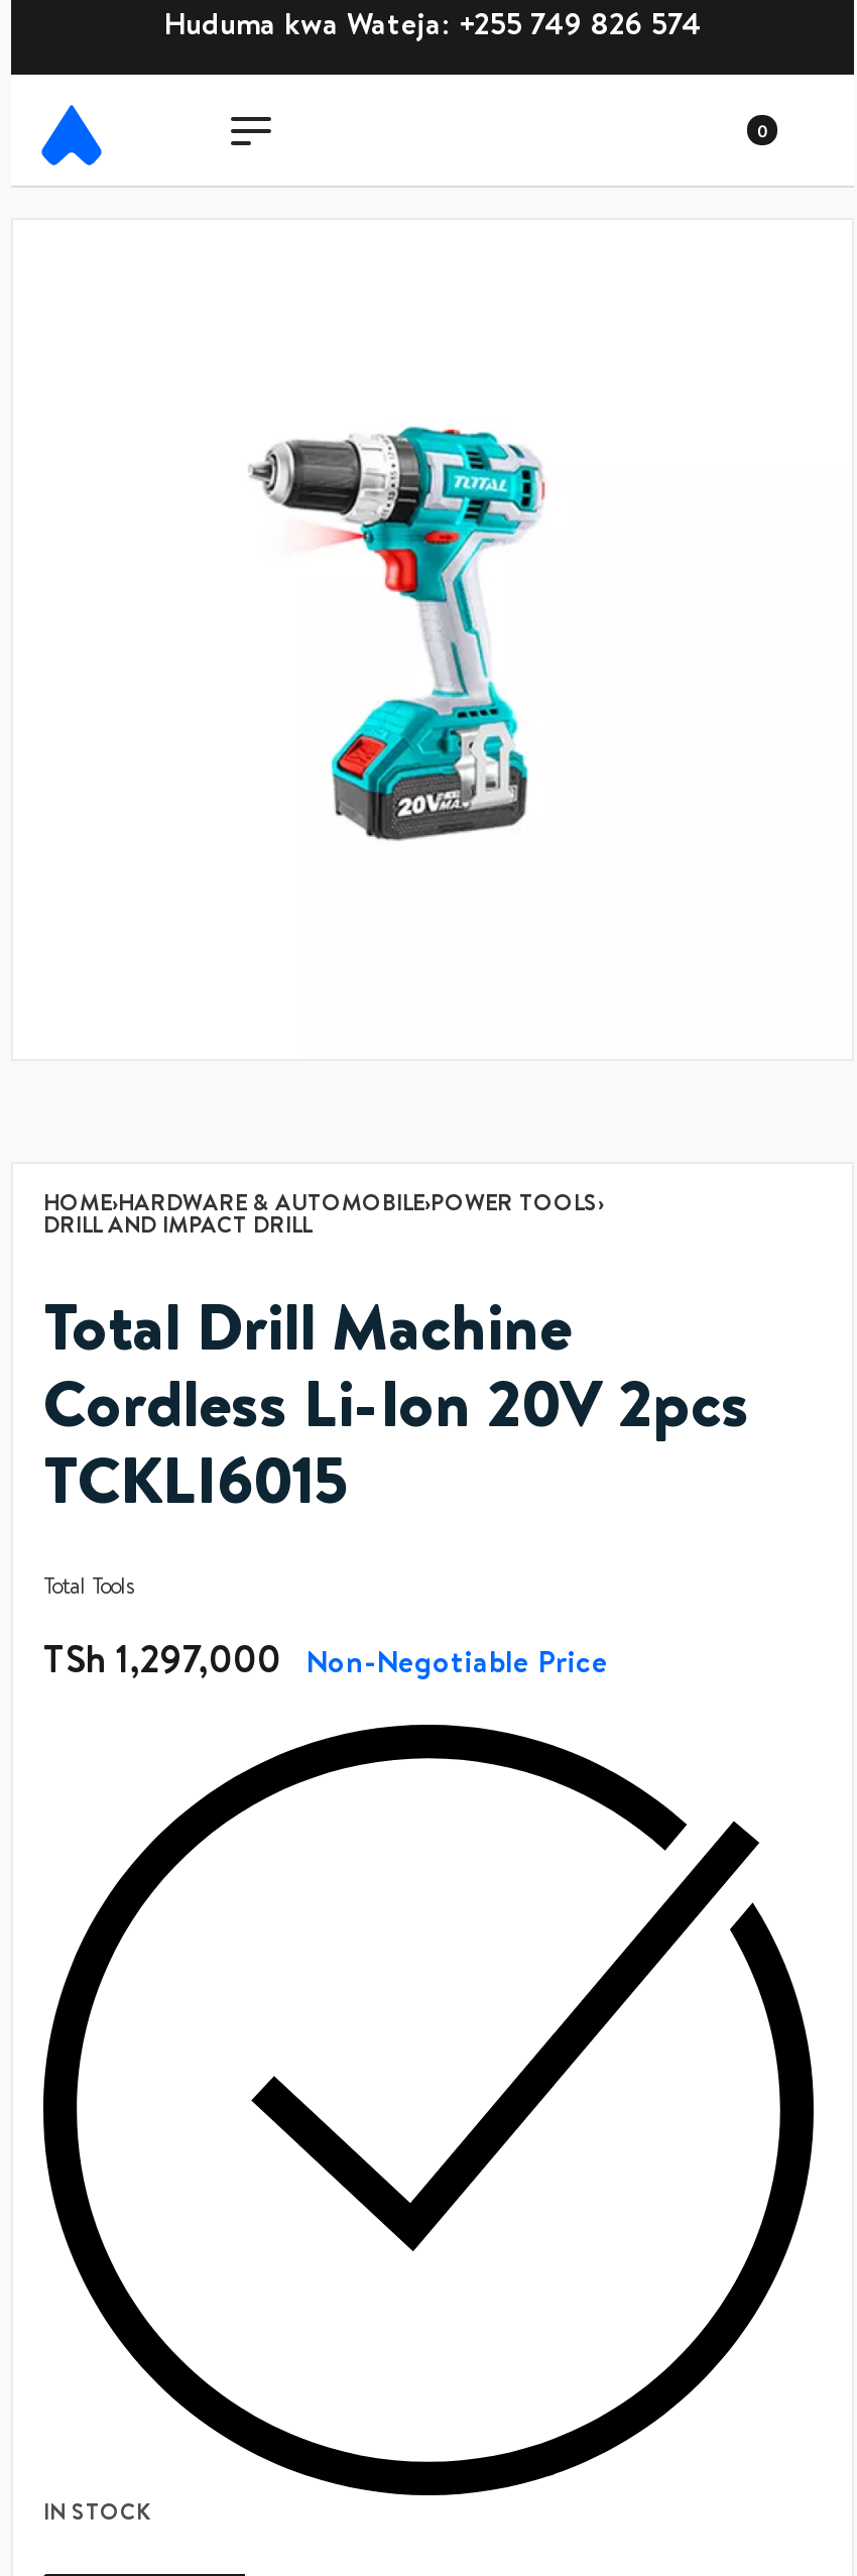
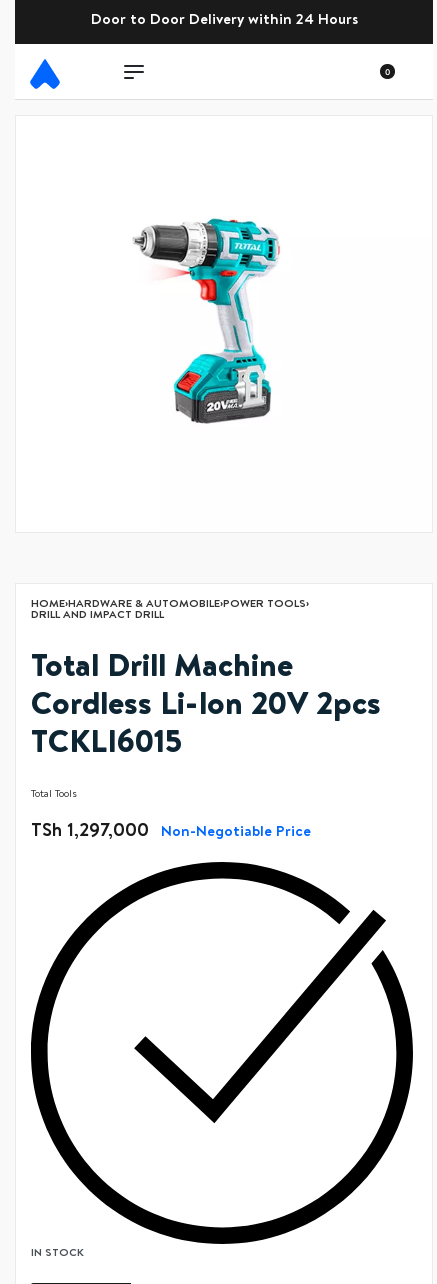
[163,12,702,44] Huduma kwa Wateja: +255 749 826 574 -> [90,13,357,29] Door to Door Delivery within 24 Hours

